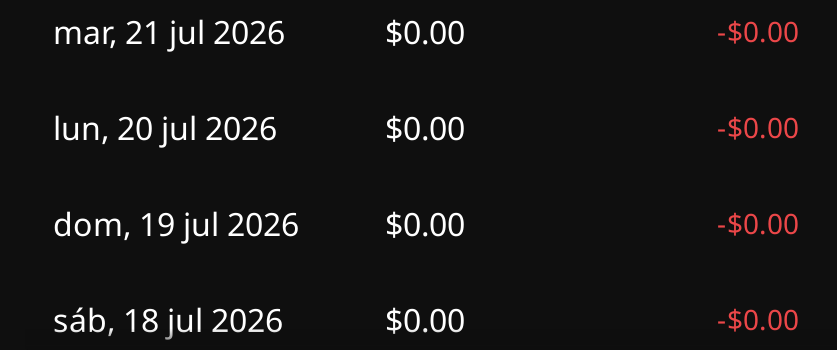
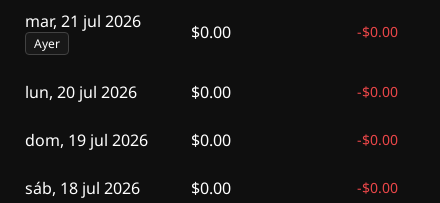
none -> [34,35,60,52] Ayer

